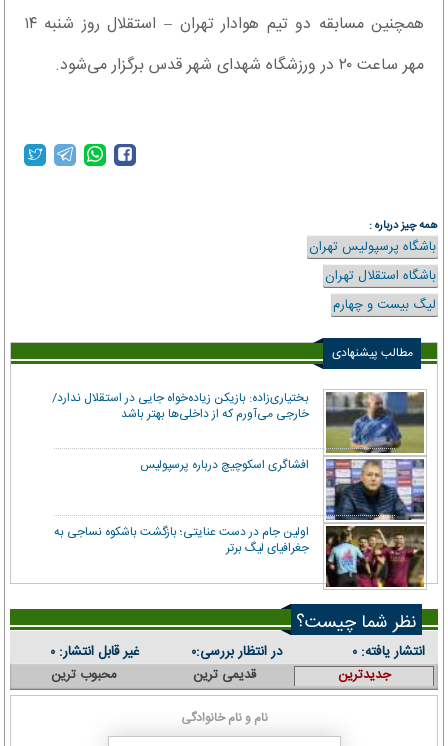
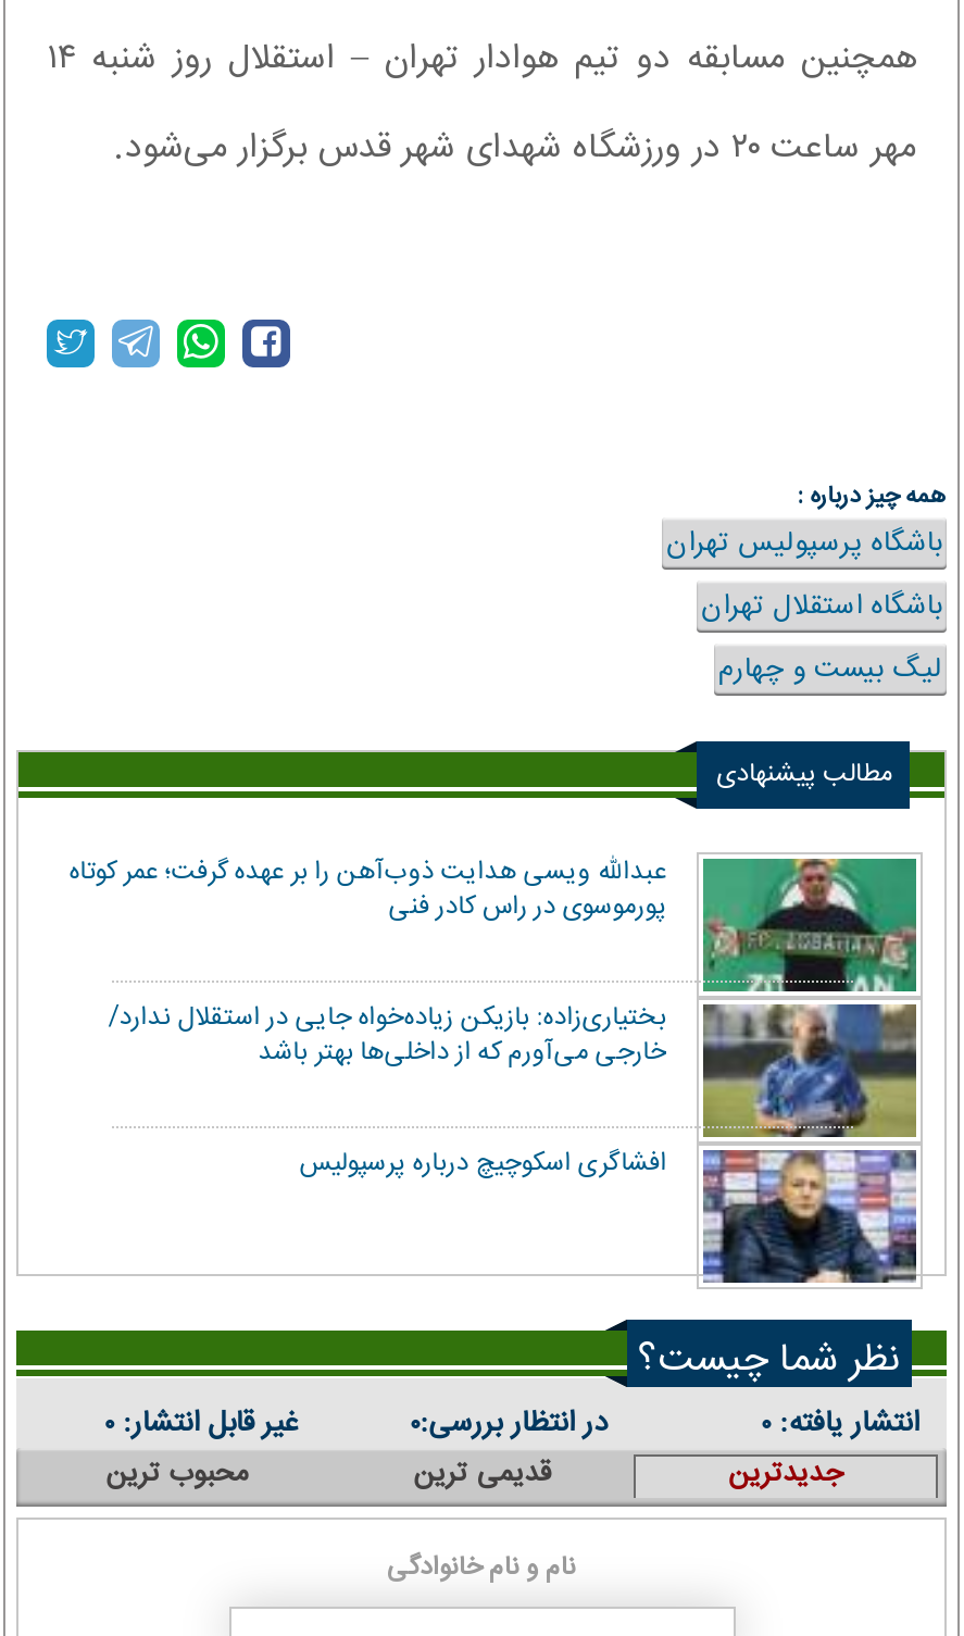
none -> [69,850,918,994] [image] | عبدالله ویسی هدایت ذوب‌آهن را بر عهده گرفت؛ عمر کوتاه | پورموسوی در راس کادر فنی
moved [52,388,309,475] -> [108,995,667,1184]: بختیاری‌زاده: بازیکن زیاده‌خواه جایی در استقلال ندارد/ | خارجی می‌آورم که از داخلی‌ها بهتر باشد | افشاگری اسکوچیچ درباره پرسپولیس
[54,522,425,588] [image] | اولین جام در دست عنایتی؛ بازگشت باشکوه نساجی به | جغرافیای لیگ برتر -> none

